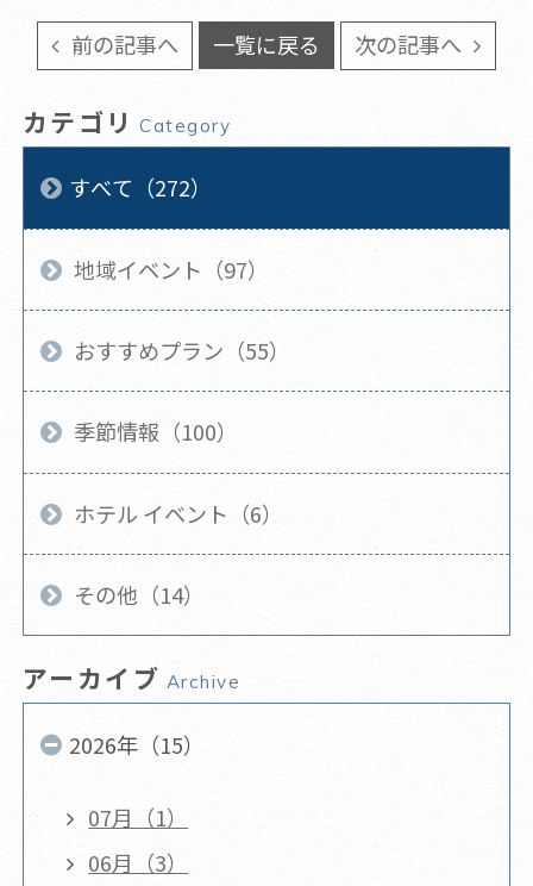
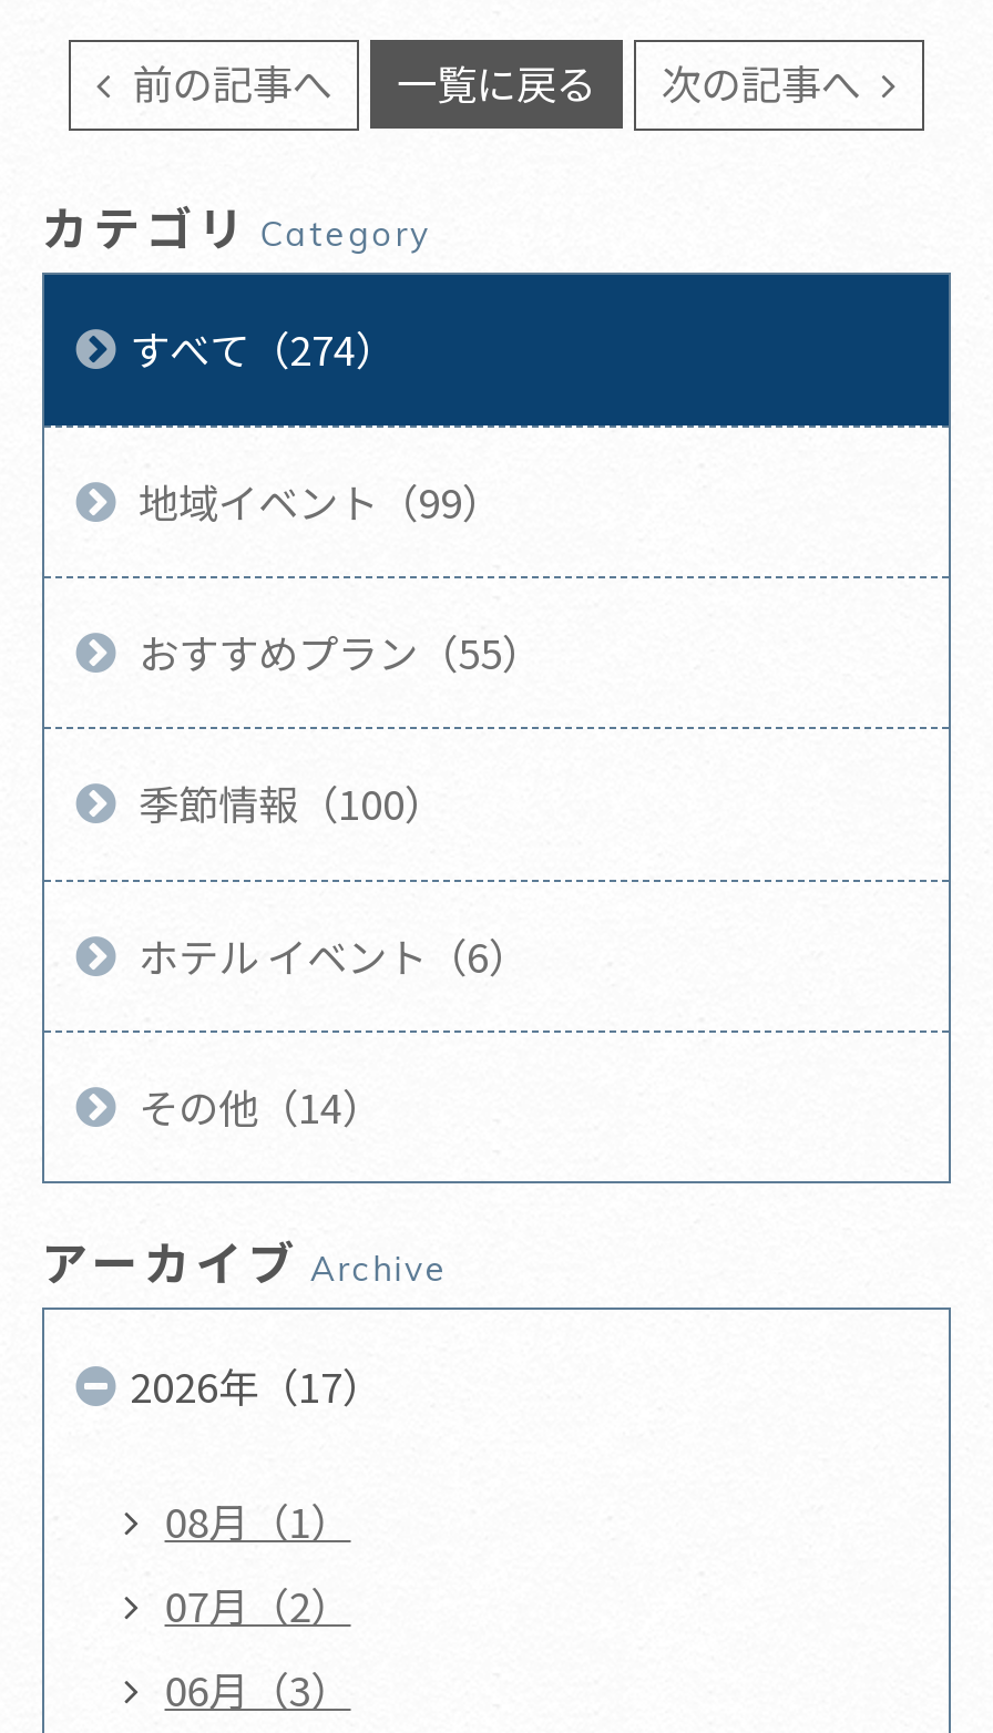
[70,172,212,203] すべて（272） -> [130,320,396,377] すべて（274）
[74,253,269,284] 地域イベント（97） -> [139,471,502,529] 地域イベント（99）
[70,728,205,833] 2026年（15） | 07月（1） -> [130,1356,382,1634] 2026年（17） | 08月（1） | 07月（2）

